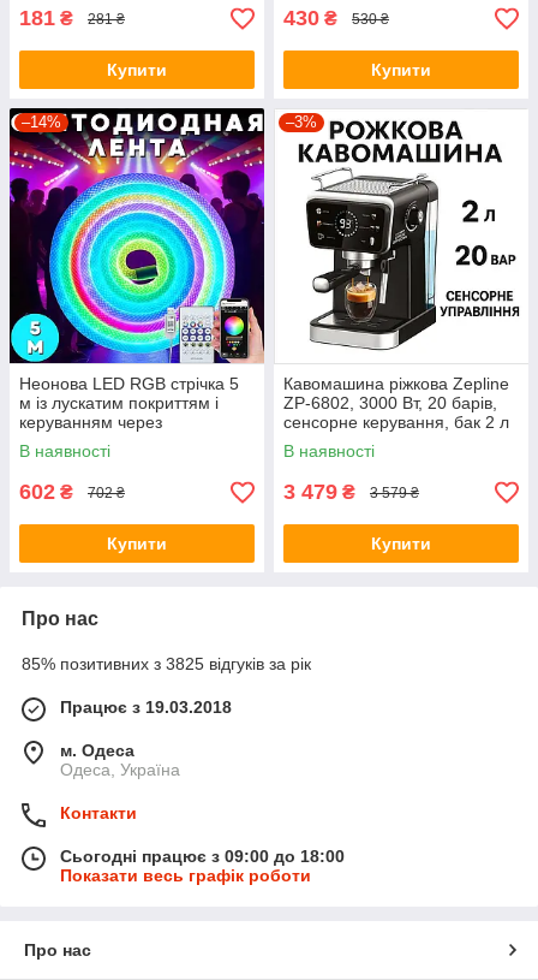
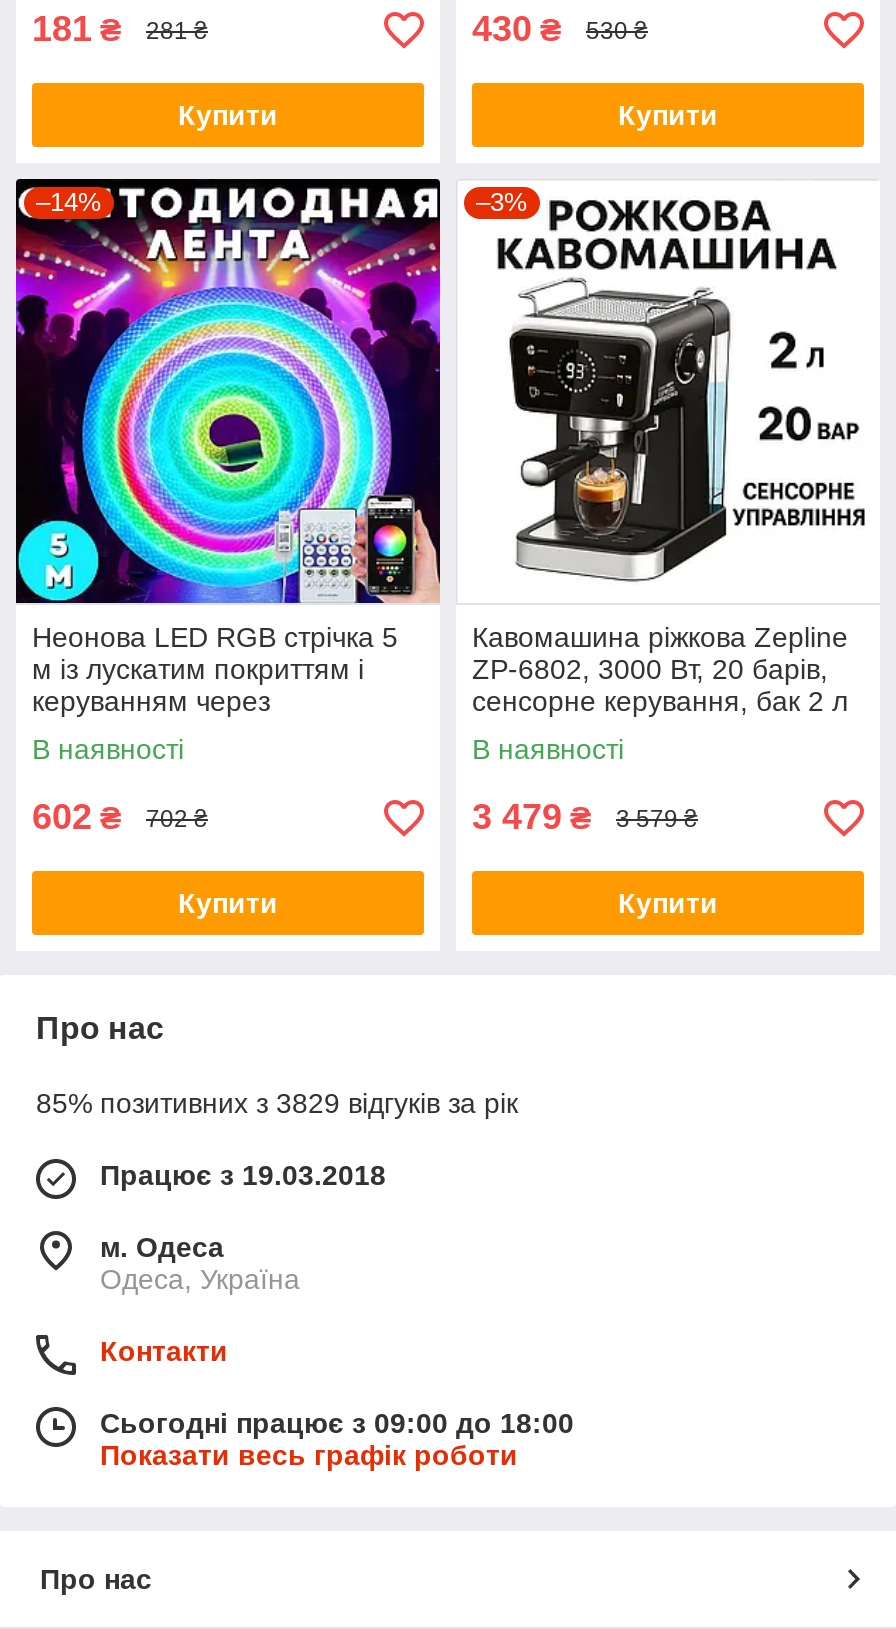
[22,654,311,674] 85% позитивних з 3825 відгуків за рік -> [36,1087,518,1119] 85% позитивних з 3829 відгуків за рік

